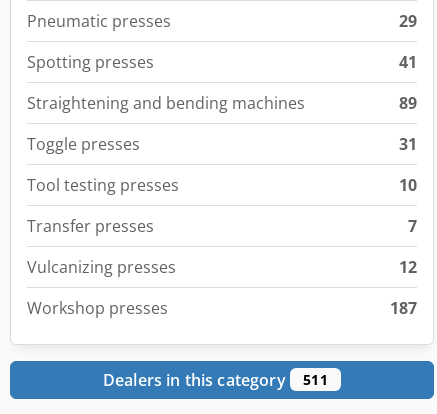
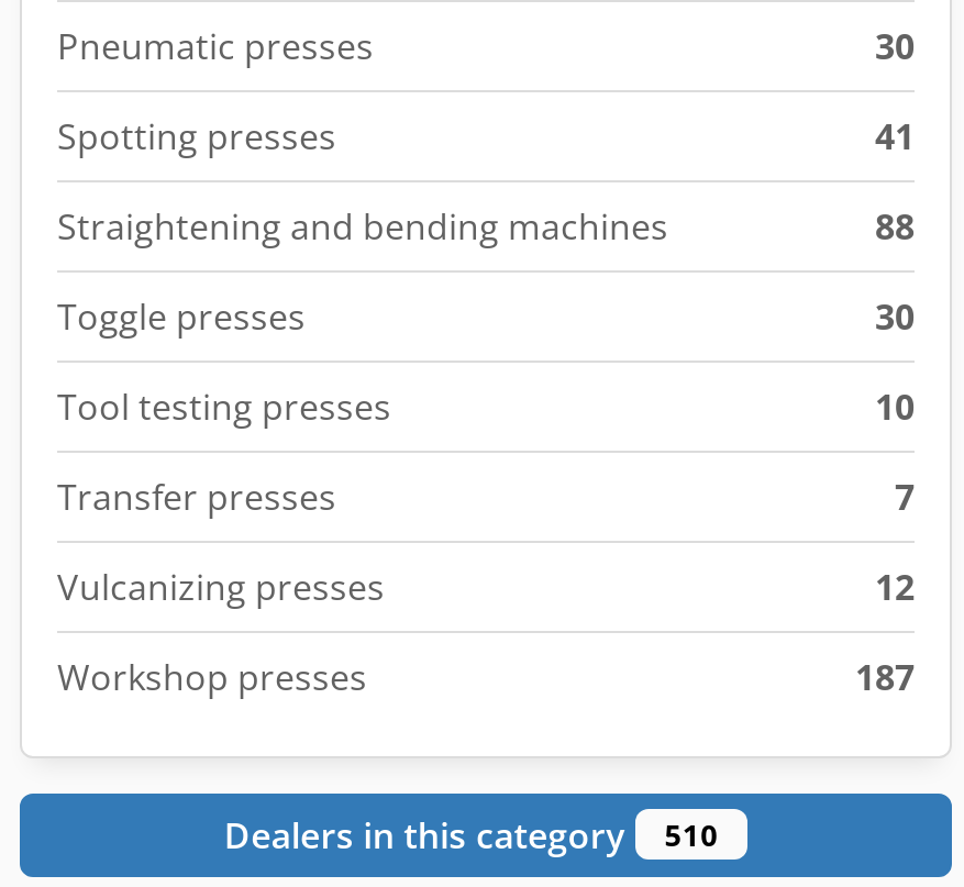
[399,10,417,32] 29 -> [875,22,915,70] 30
[399,92,417,114] 89 -> [875,202,915,251] 88
[399,133,417,155] 31 -> [875,292,915,341] 30
[103,369,328,391] Dealers in this category 511 -> [224,811,718,860] Dealers in this category 510

